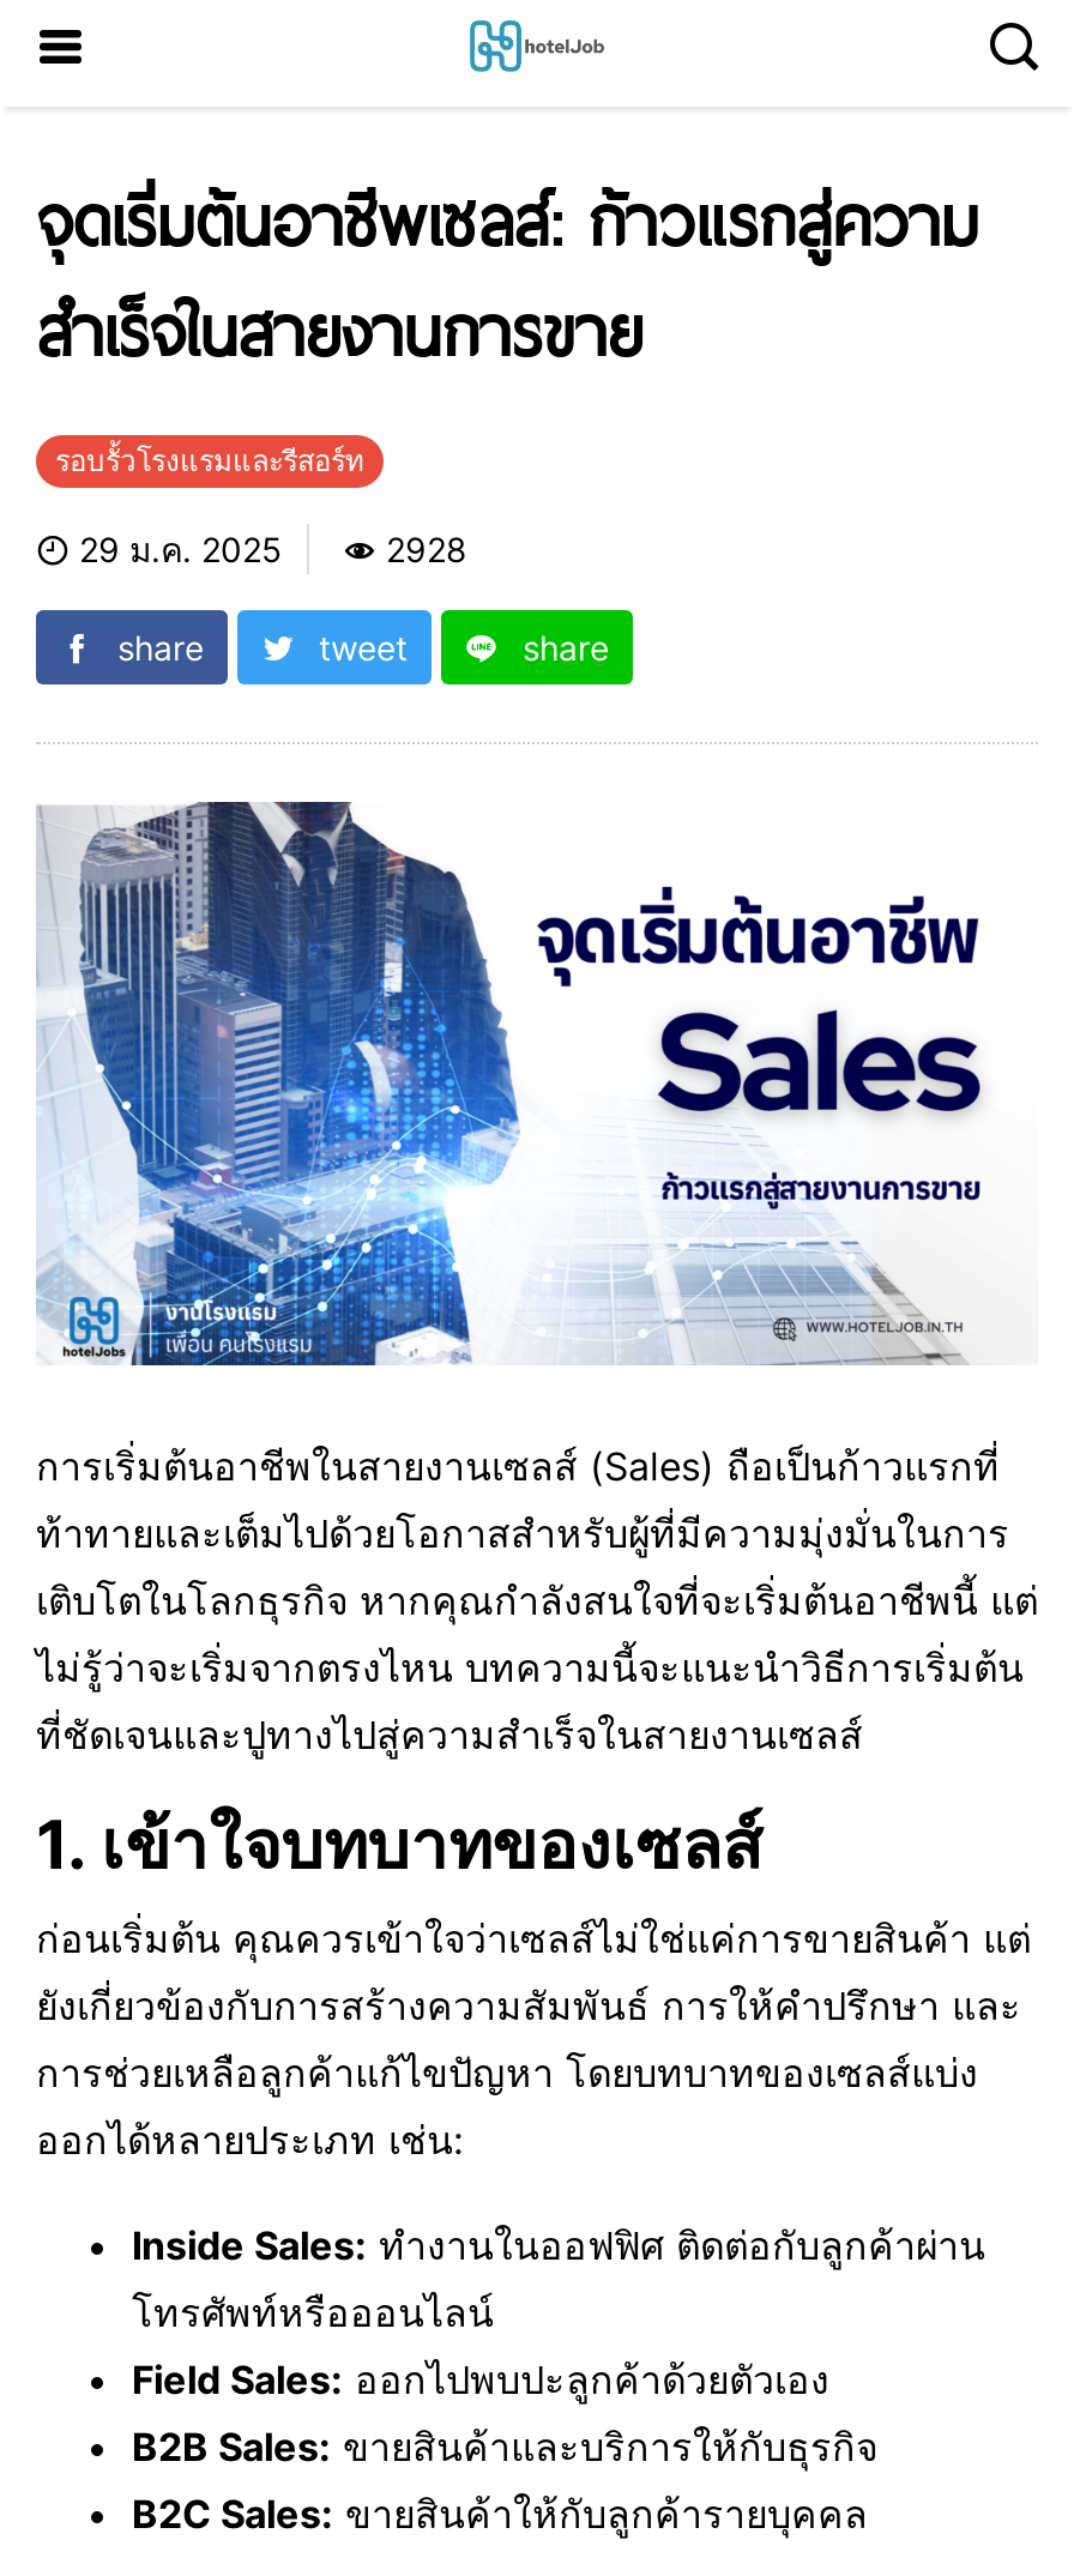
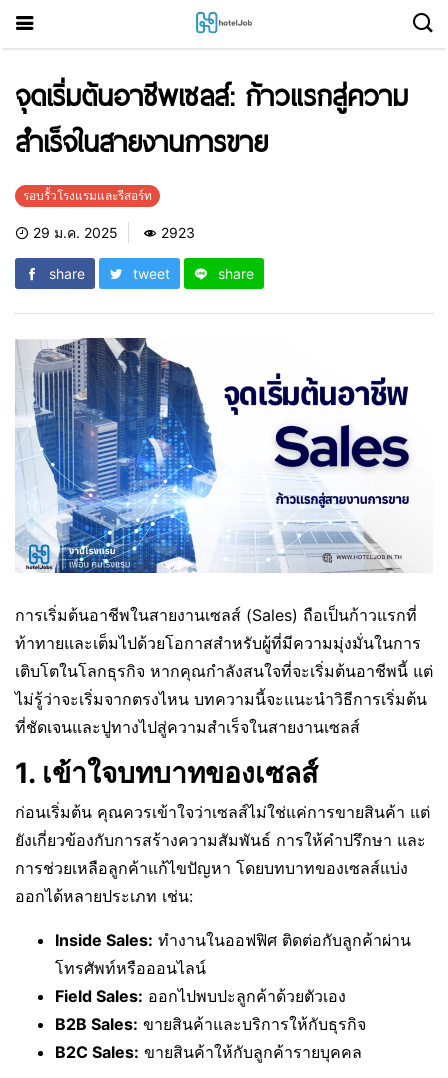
[376,529,467,569] 2928 -> [157,224,195,241] 2923

